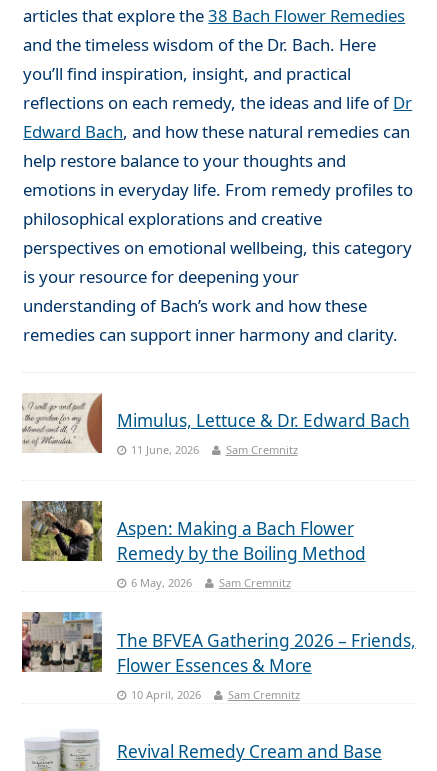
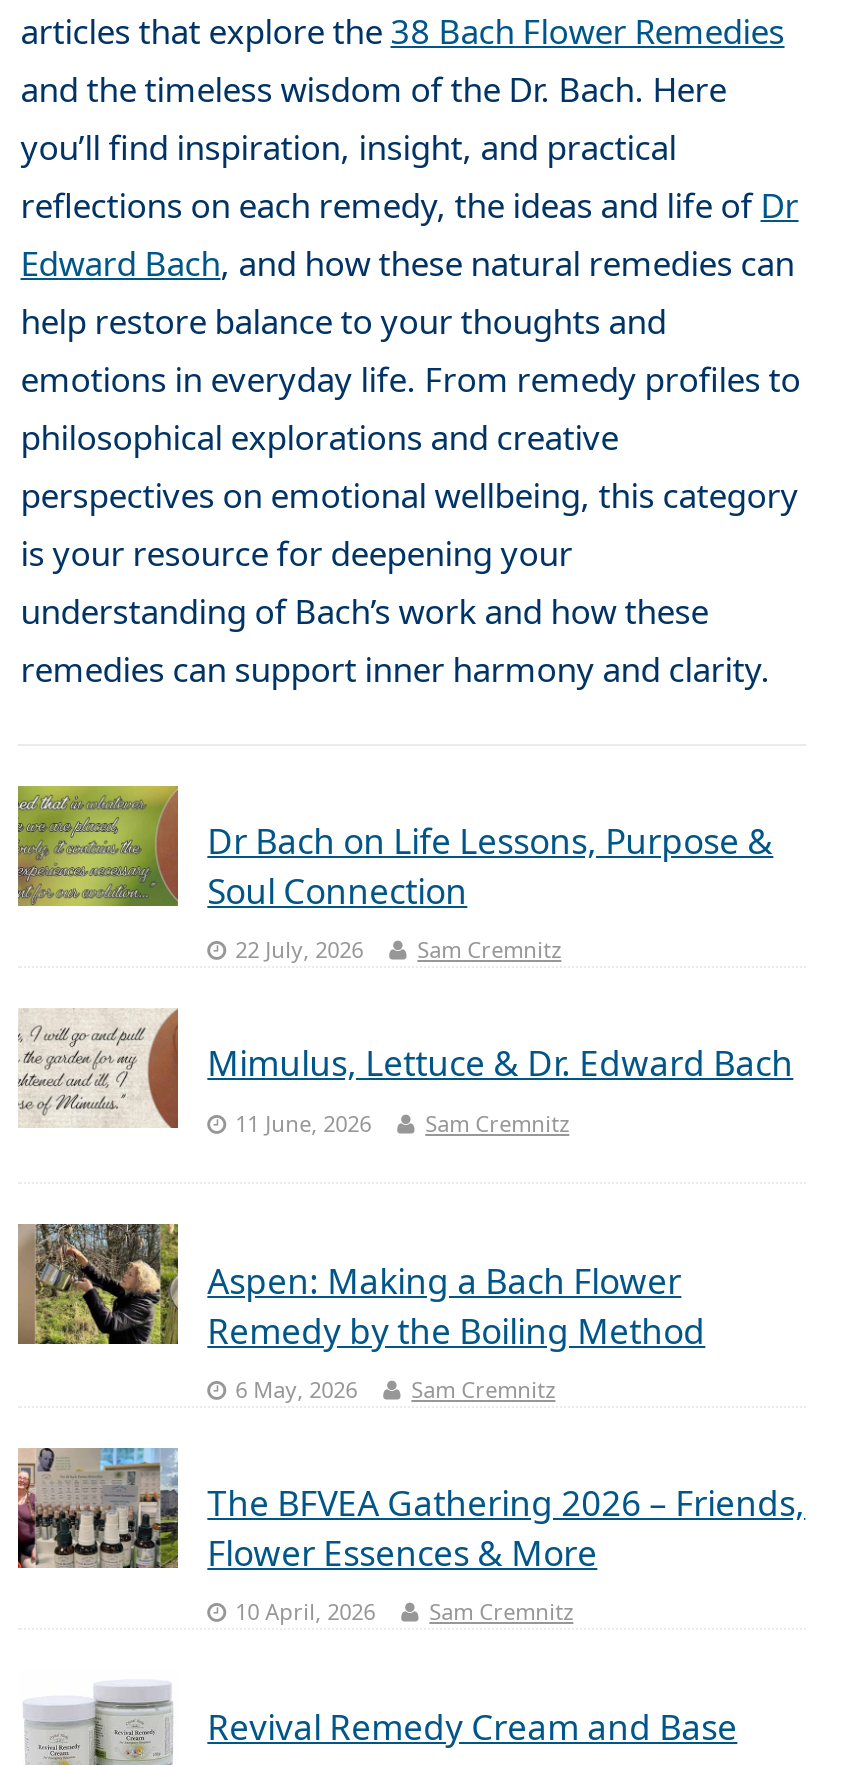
none -> [16,784,773,964] [image] | Dr Bach on Life Lessons, Purpose & | Soul Connection | 22 July, 2026 | Sam Cremnitz

